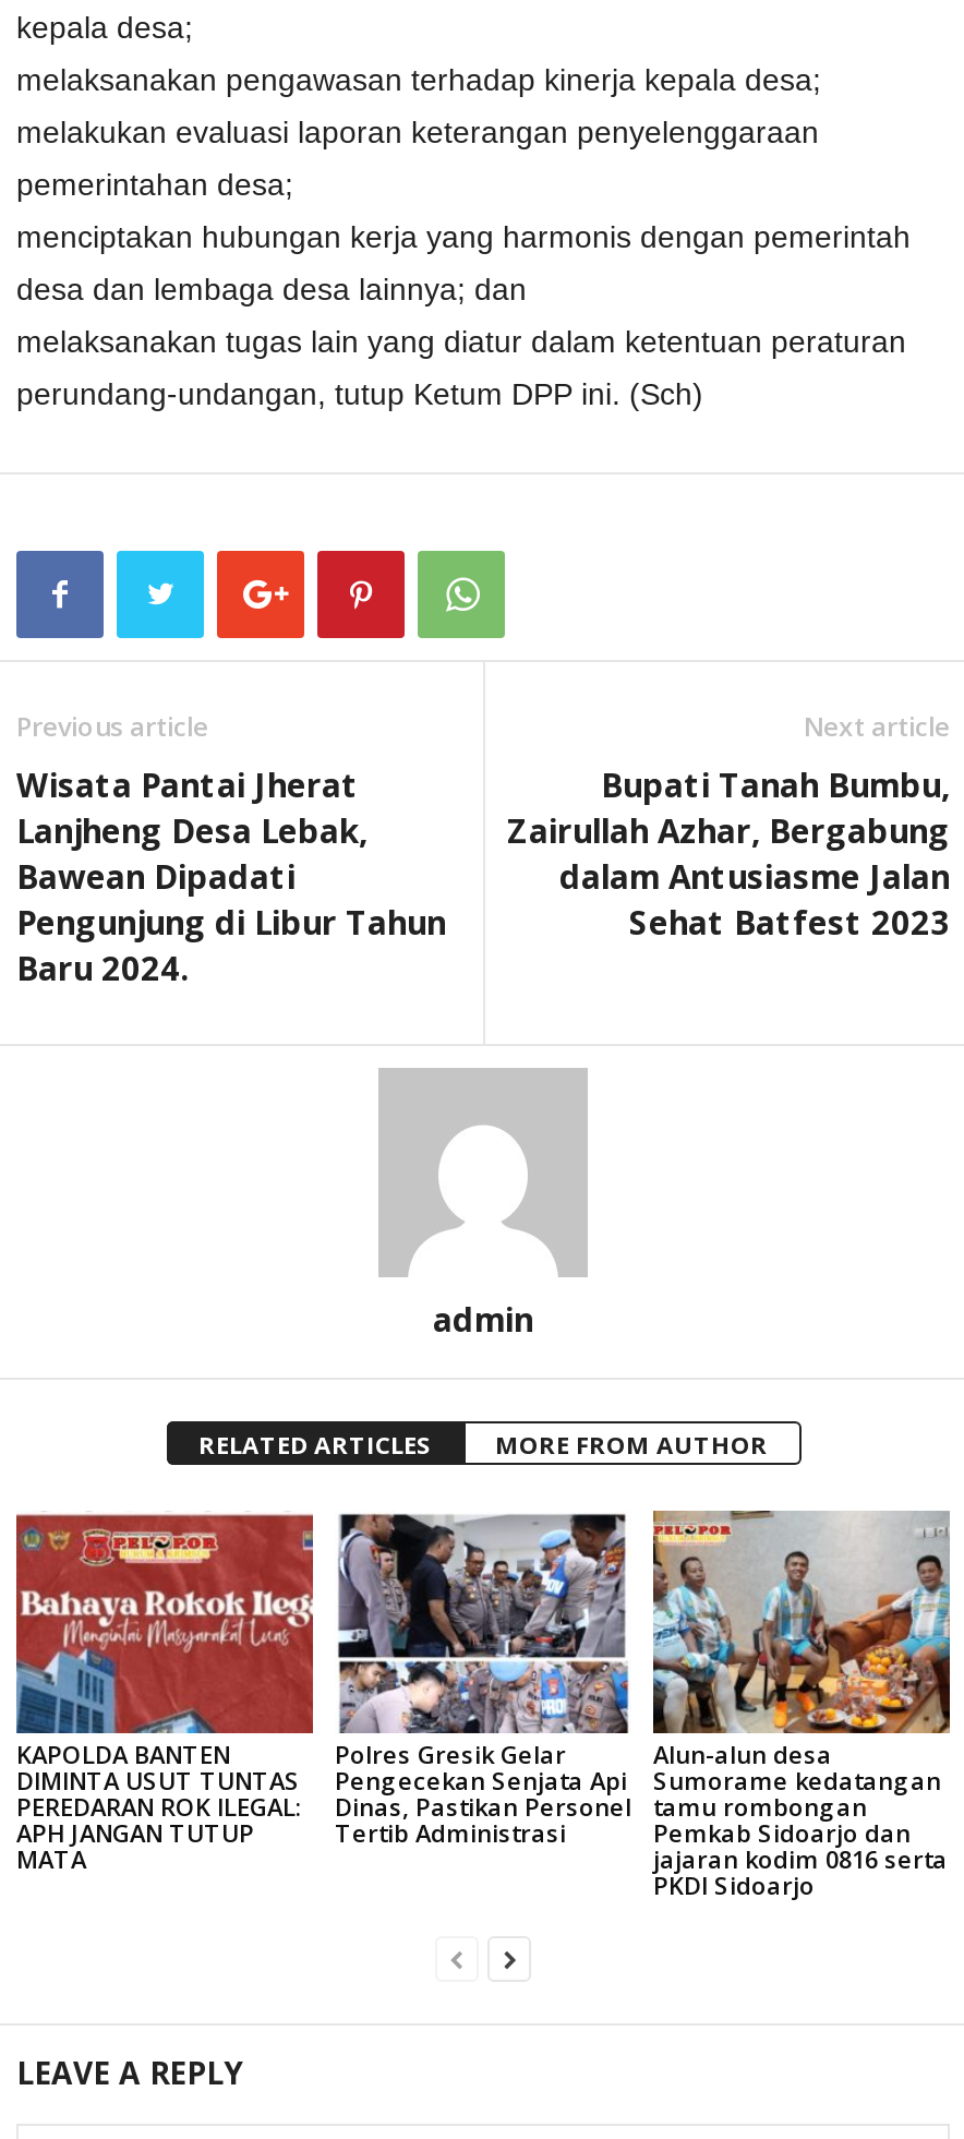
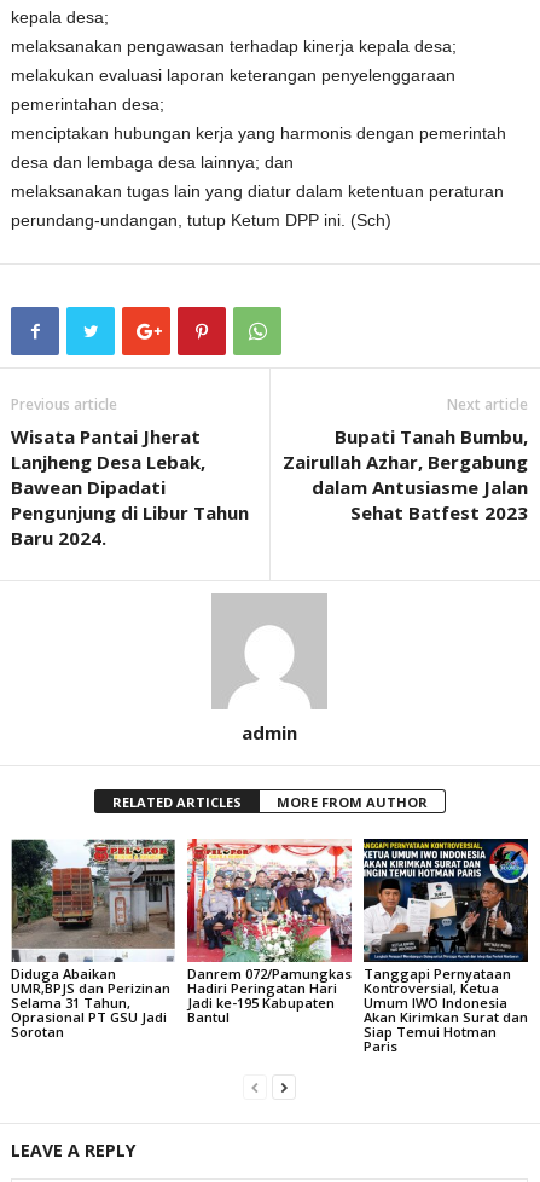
[14,1513,315,1875] [image] | KAPOLDA BANTEN | DIMINTA USUT TUNTAS | PEREDARAN ROK ILEGAL: | APH JANGAN TUTUP | MATA -> [11,839,176,1040] [image] | Diduga Abaikan | UMR,BPJS dan Perizinan | Selama 31 Tahun, | Oprasional PT GSU Jadi | Sorotan
[335,1513,631,1848] [image] | Polres Gresik Gelar | Pengecekan Senjata Api | Dinas, Pastikan Personel | Tertib Administrasi -> [186,838,353,1026] [image] | Danrem 072/Pamungkas | Hadiri Peringatan Hari | Jadi ke-195 Kabupaten | Bantul
[651,1509,952,1901] [image] | Alun-alun desa | Sumorame kedatangan | tamu rombongan | Pemkab Sidoarjo dan | jajaran kodim 0816 serta | PKDI Sidoarjo -> [362,838,529,1055] [image] | Tanggapi Pernyataan | Kontroversial, Ketua | Umum IWO Indonesia | Akan Kirimkan Surat dan | Siap Temui Hotman | Paris

